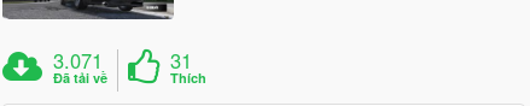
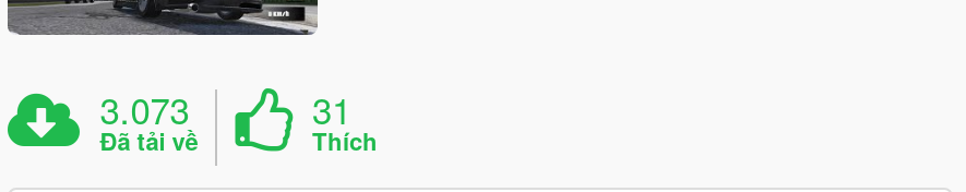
[53,45,103,74] 3.071 -> [100,82,189,134] 3.073

